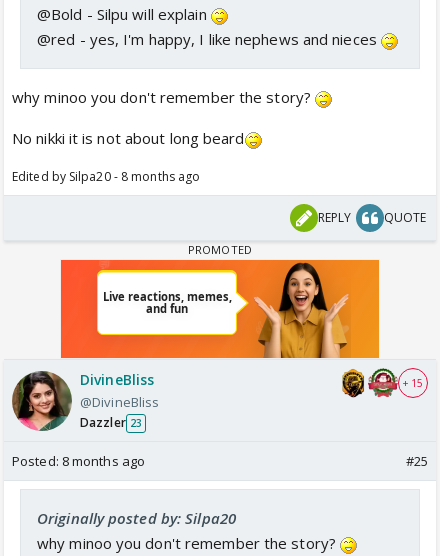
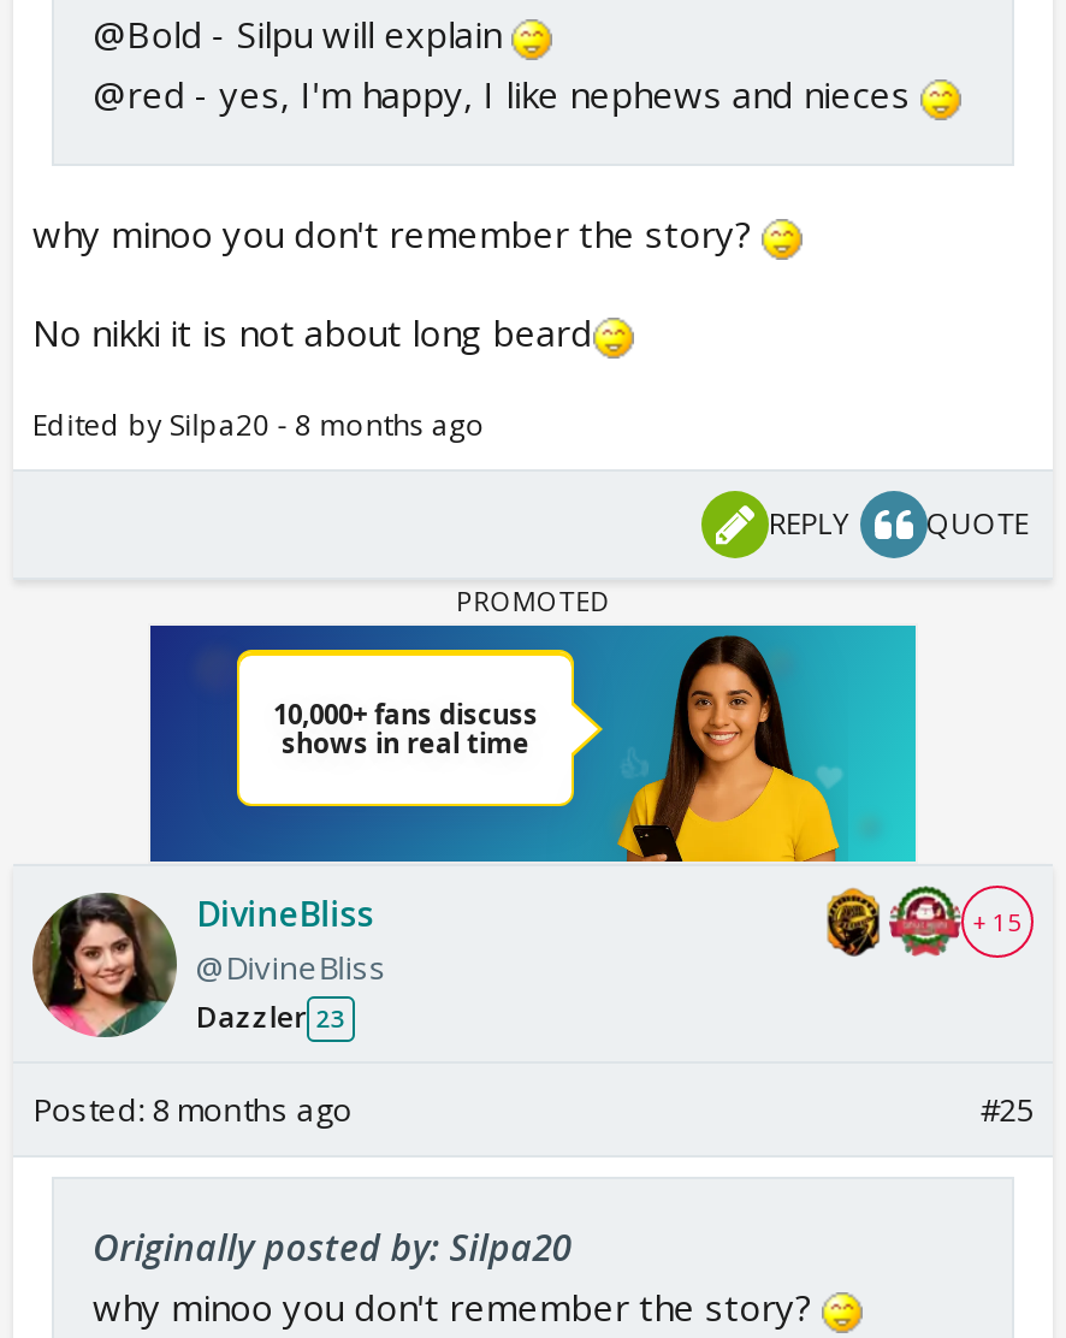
[60,259,380,359] [image] -> [148,623,918,864] [image]

